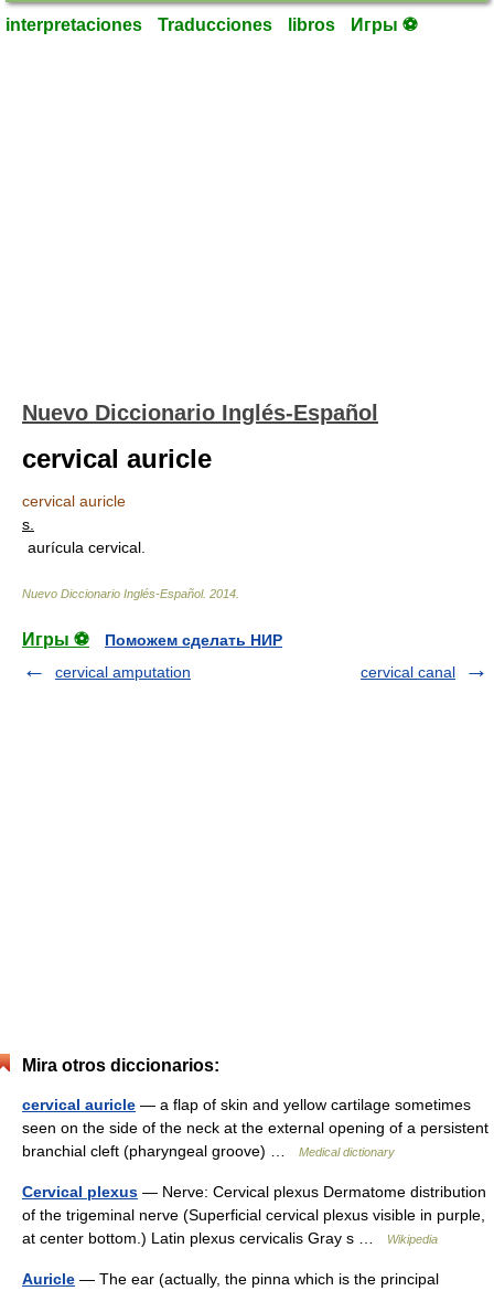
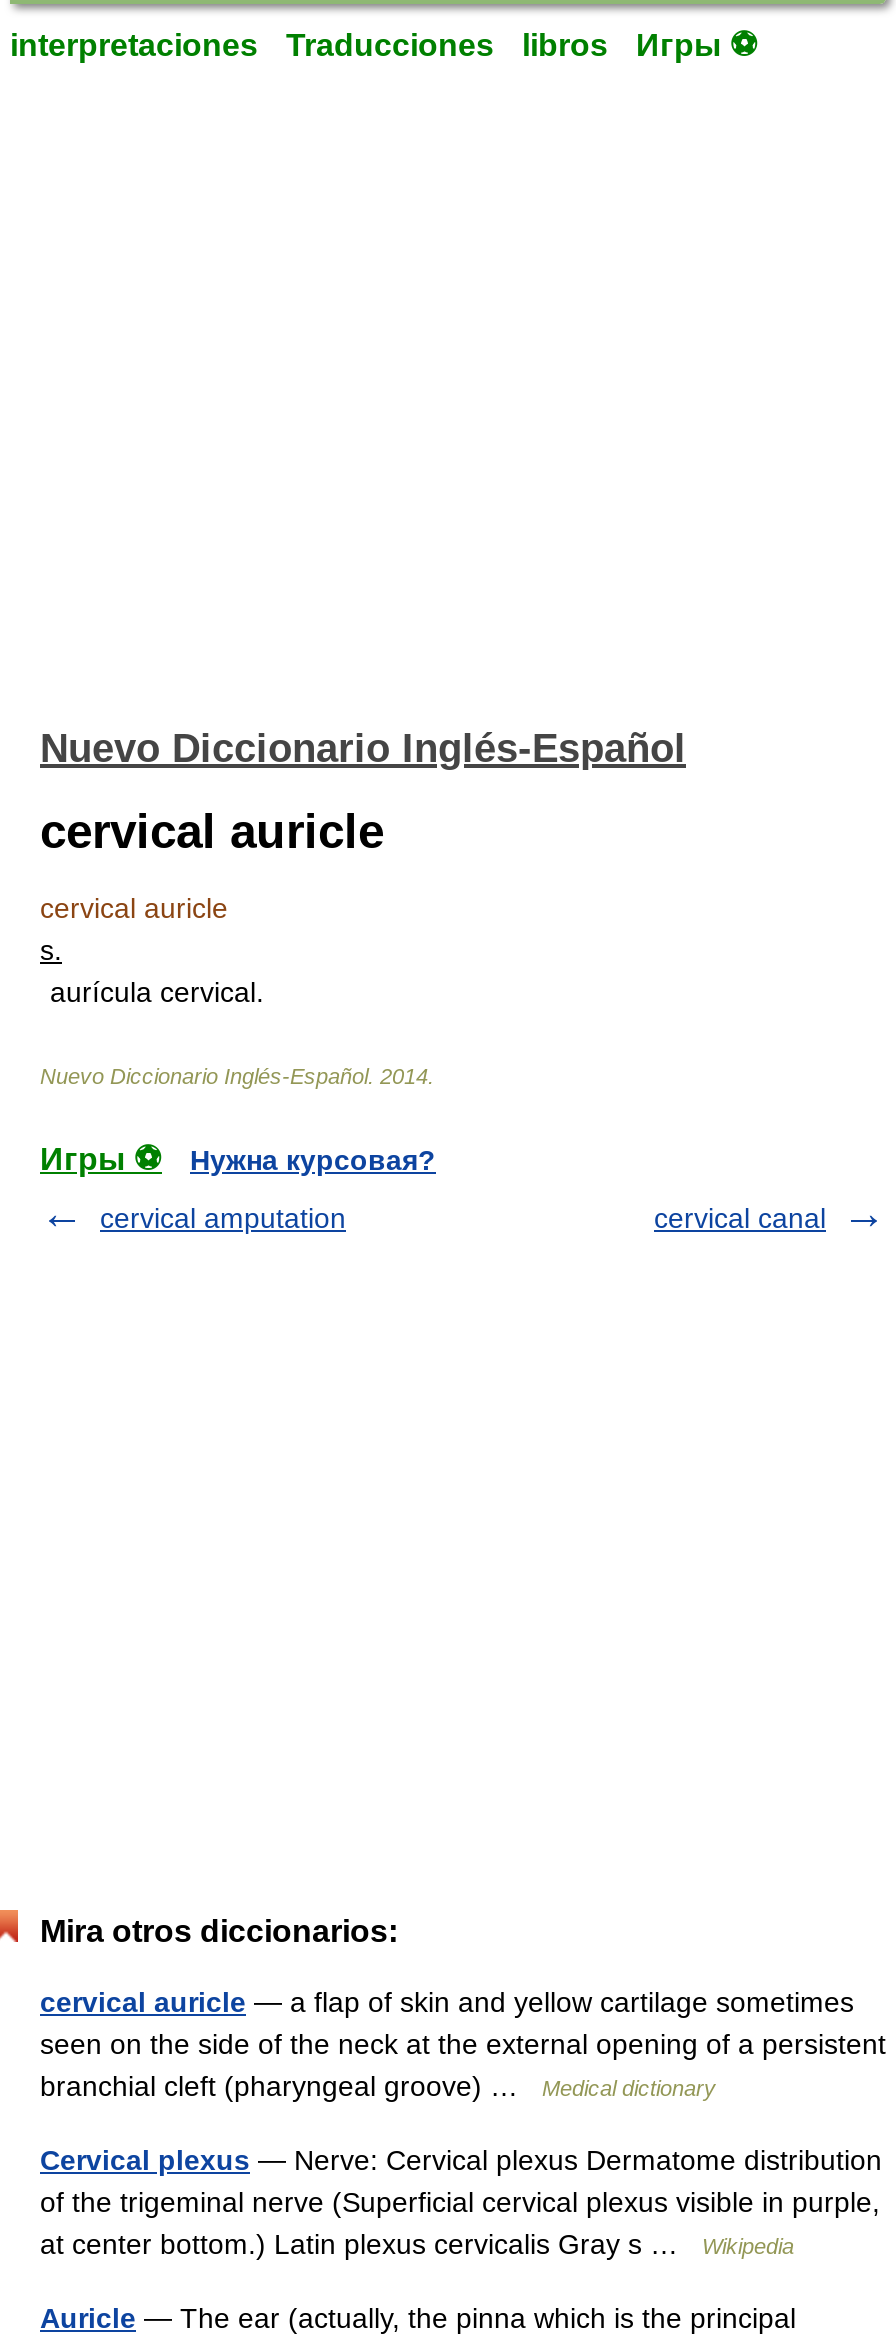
[105,631,282,649] Поможем сделать НИР -> [190,1144,436,1176] Нужна курсовая?

